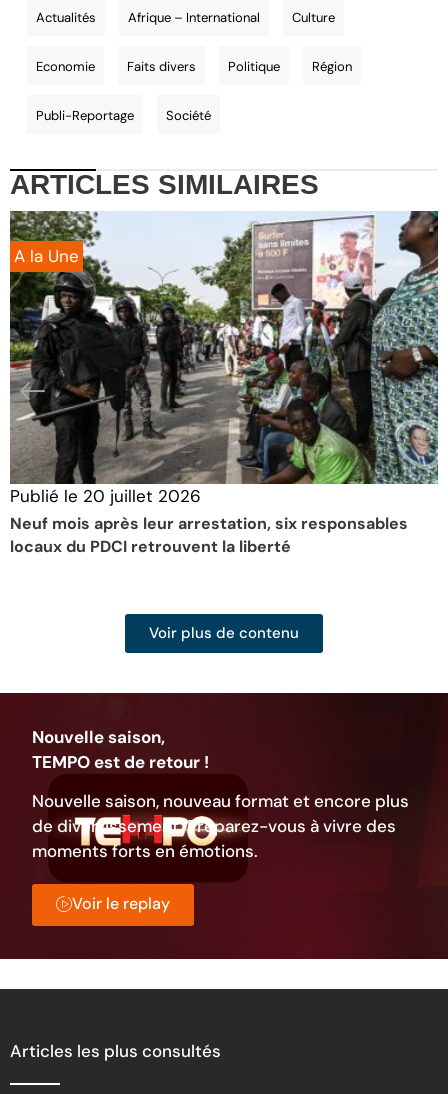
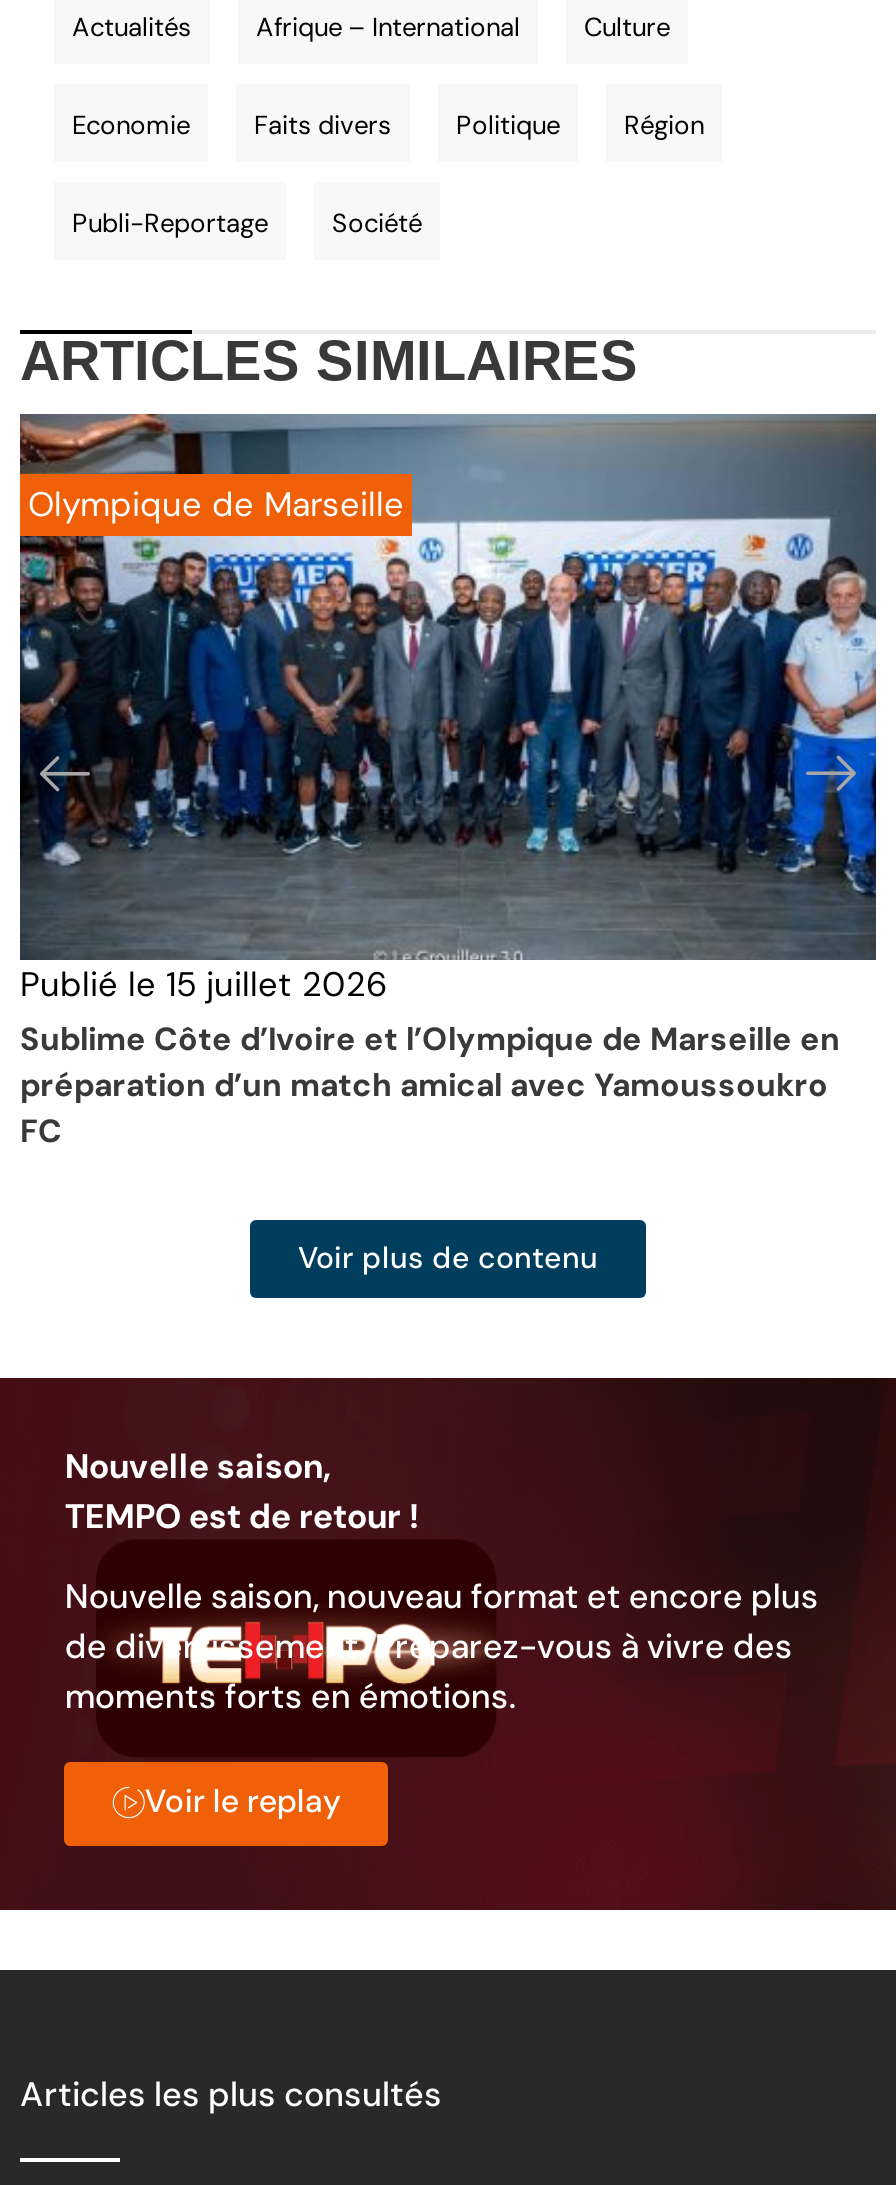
[9,211,439,485] [image] | A la Une -> [18,412,878,962] [image] | Olympique de Marseille
[10,485,408,557] Publié le20 juillet 2026 | Neuf mois après leur arrestation, six responsables | locaux du PDCI retrouvent la liberté -> [20,961,840,1151] Publié le15 juillet 2026 | Sublime Côte d’Ivoire et l’Olympique de Marseille en | préparation d’un match amical avec Yamoussoukro | FC

